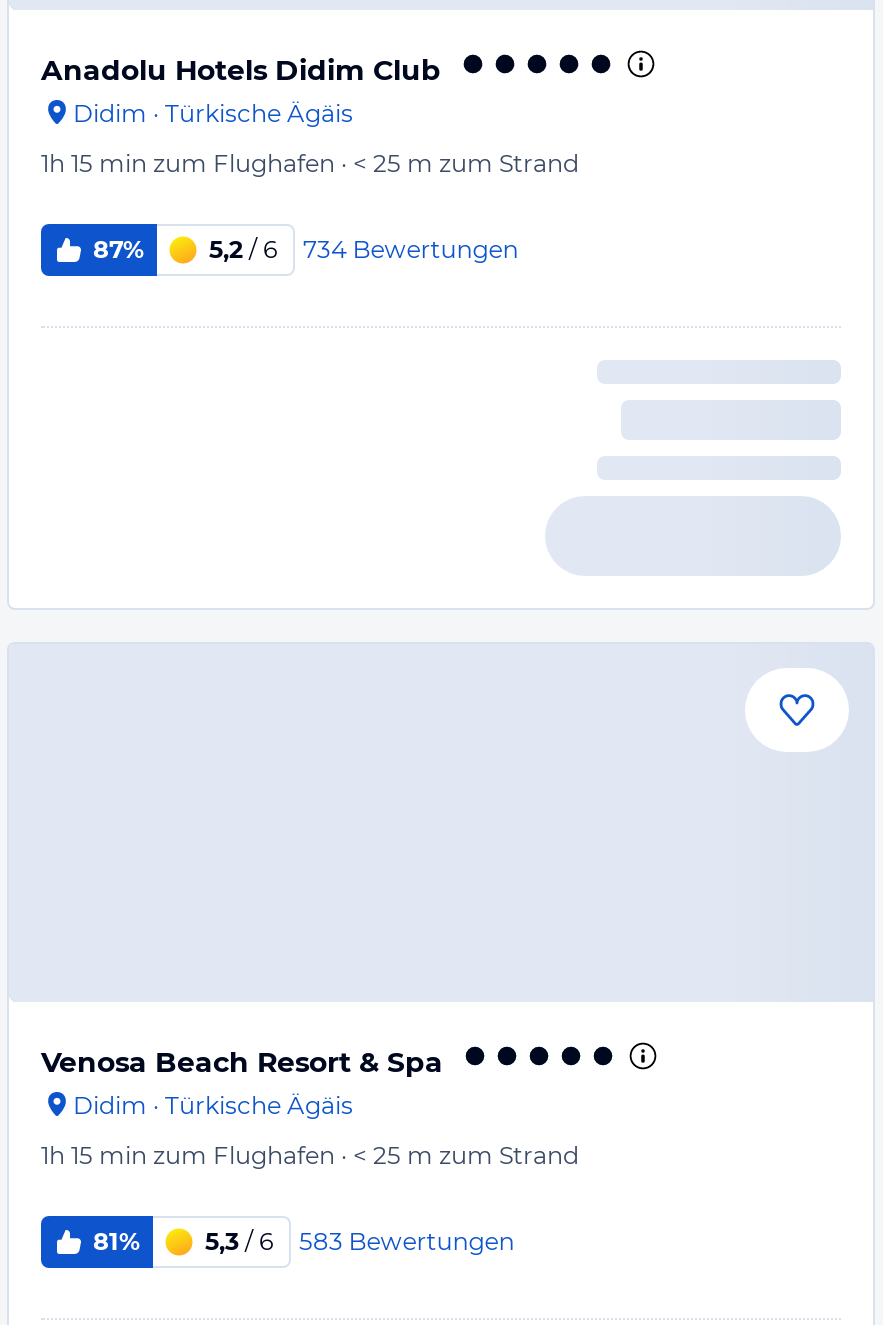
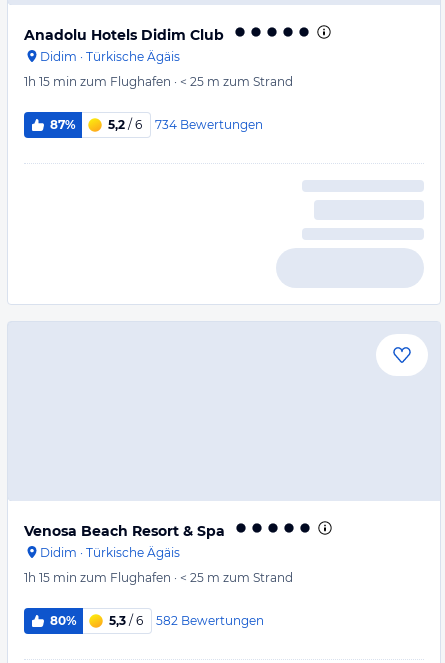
[93,1226,141,1256] 81% -> [50,613,77,628] 80%
[205,1225,515,1256] 5,3 / 6 583 Bewertungen -> [109,612,264,628] 5,3 / 6 582 Bewertungen

